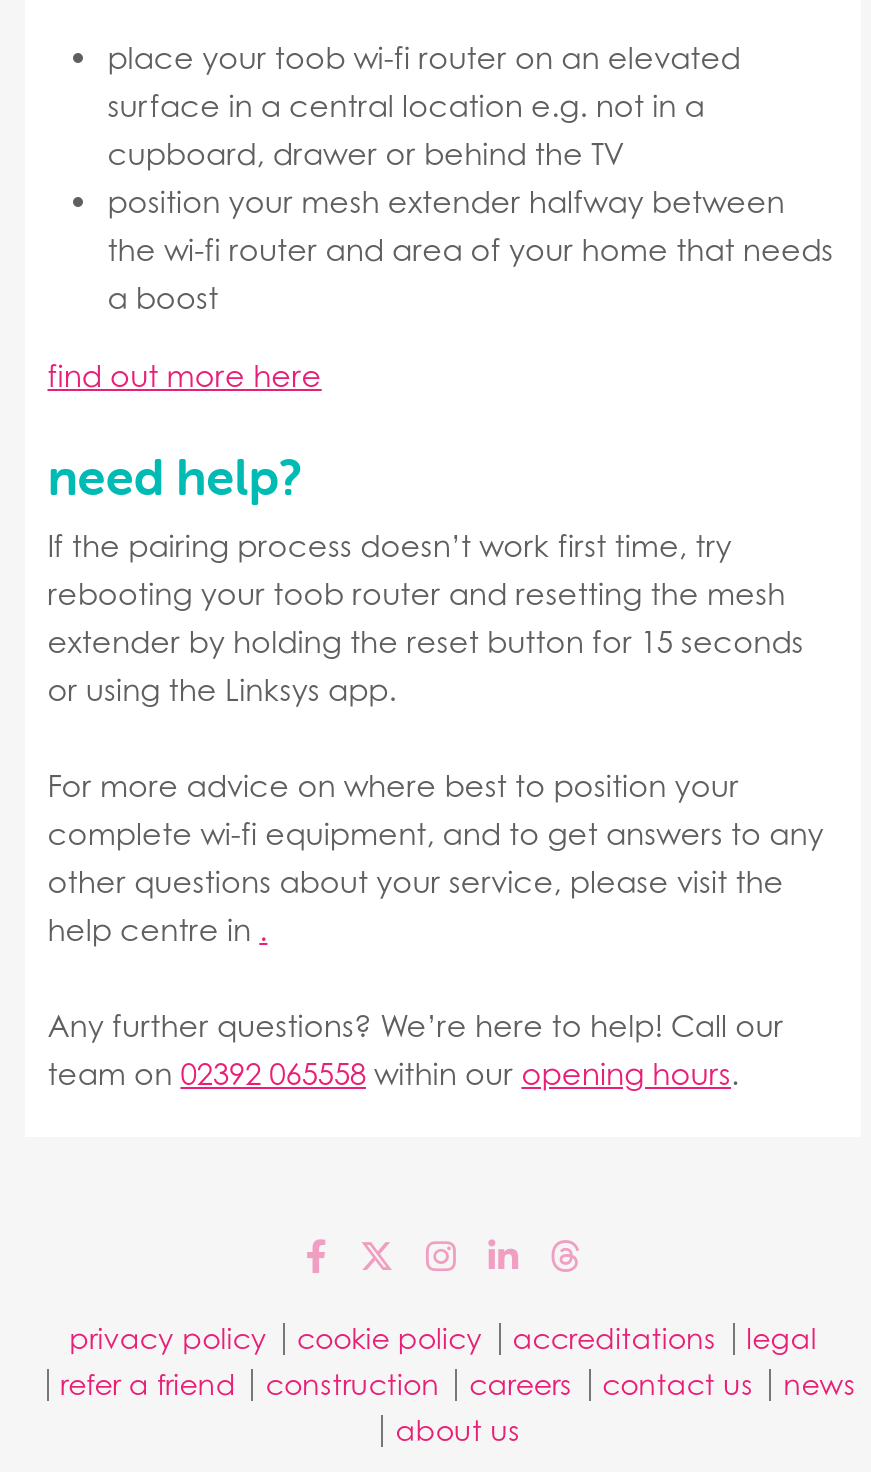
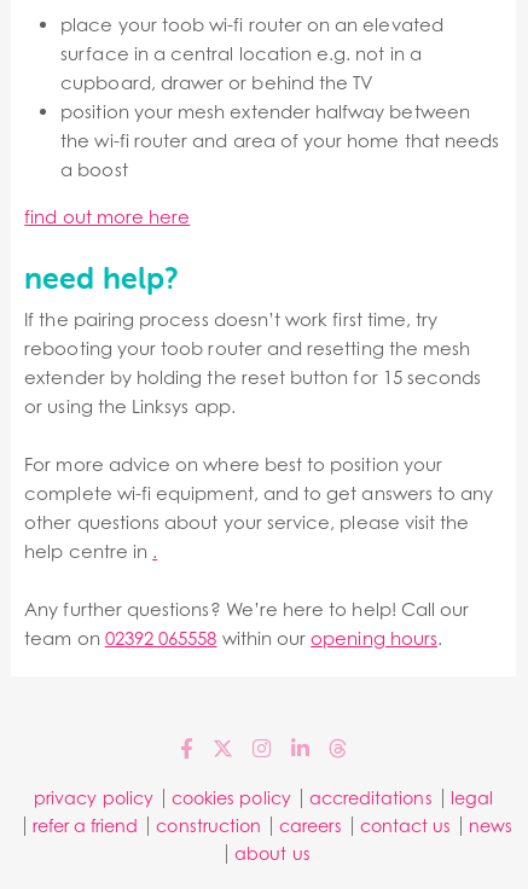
[297,1322,482,1356] cookie policy -> [171,788,291,809] cookies policy

